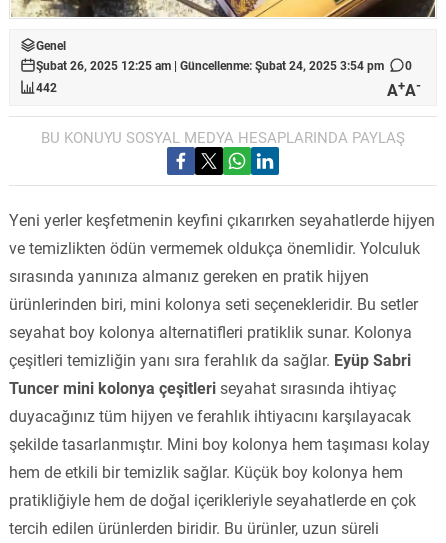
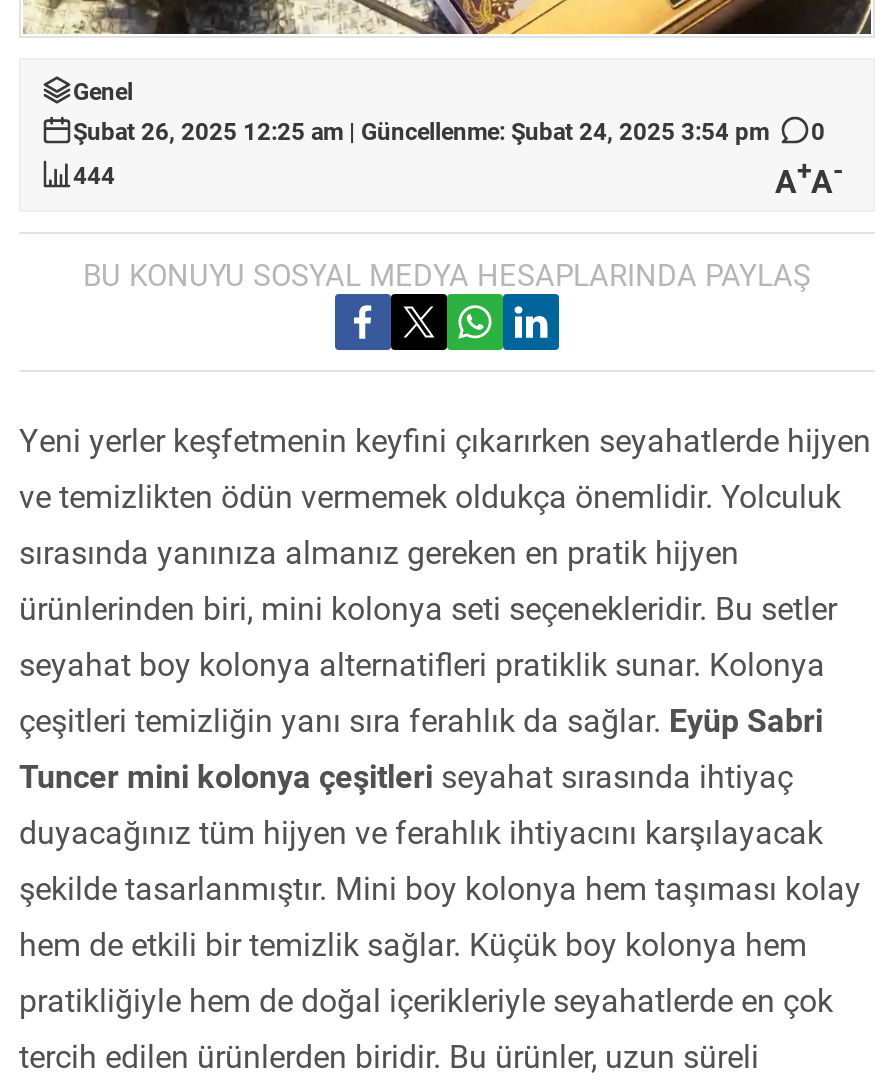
[36,79,57,95] 442 -> [73,158,115,190] 444

